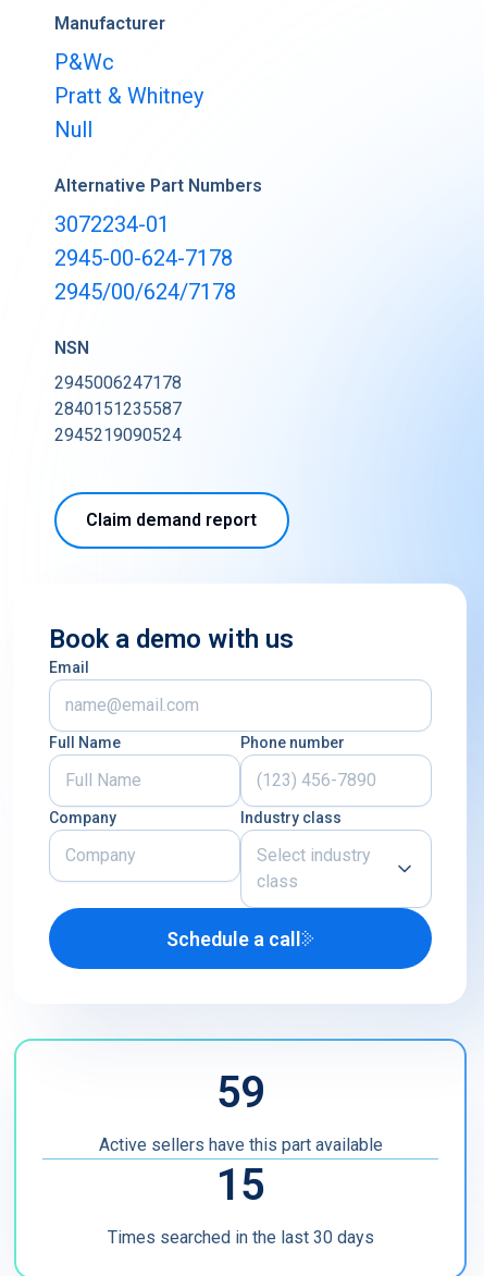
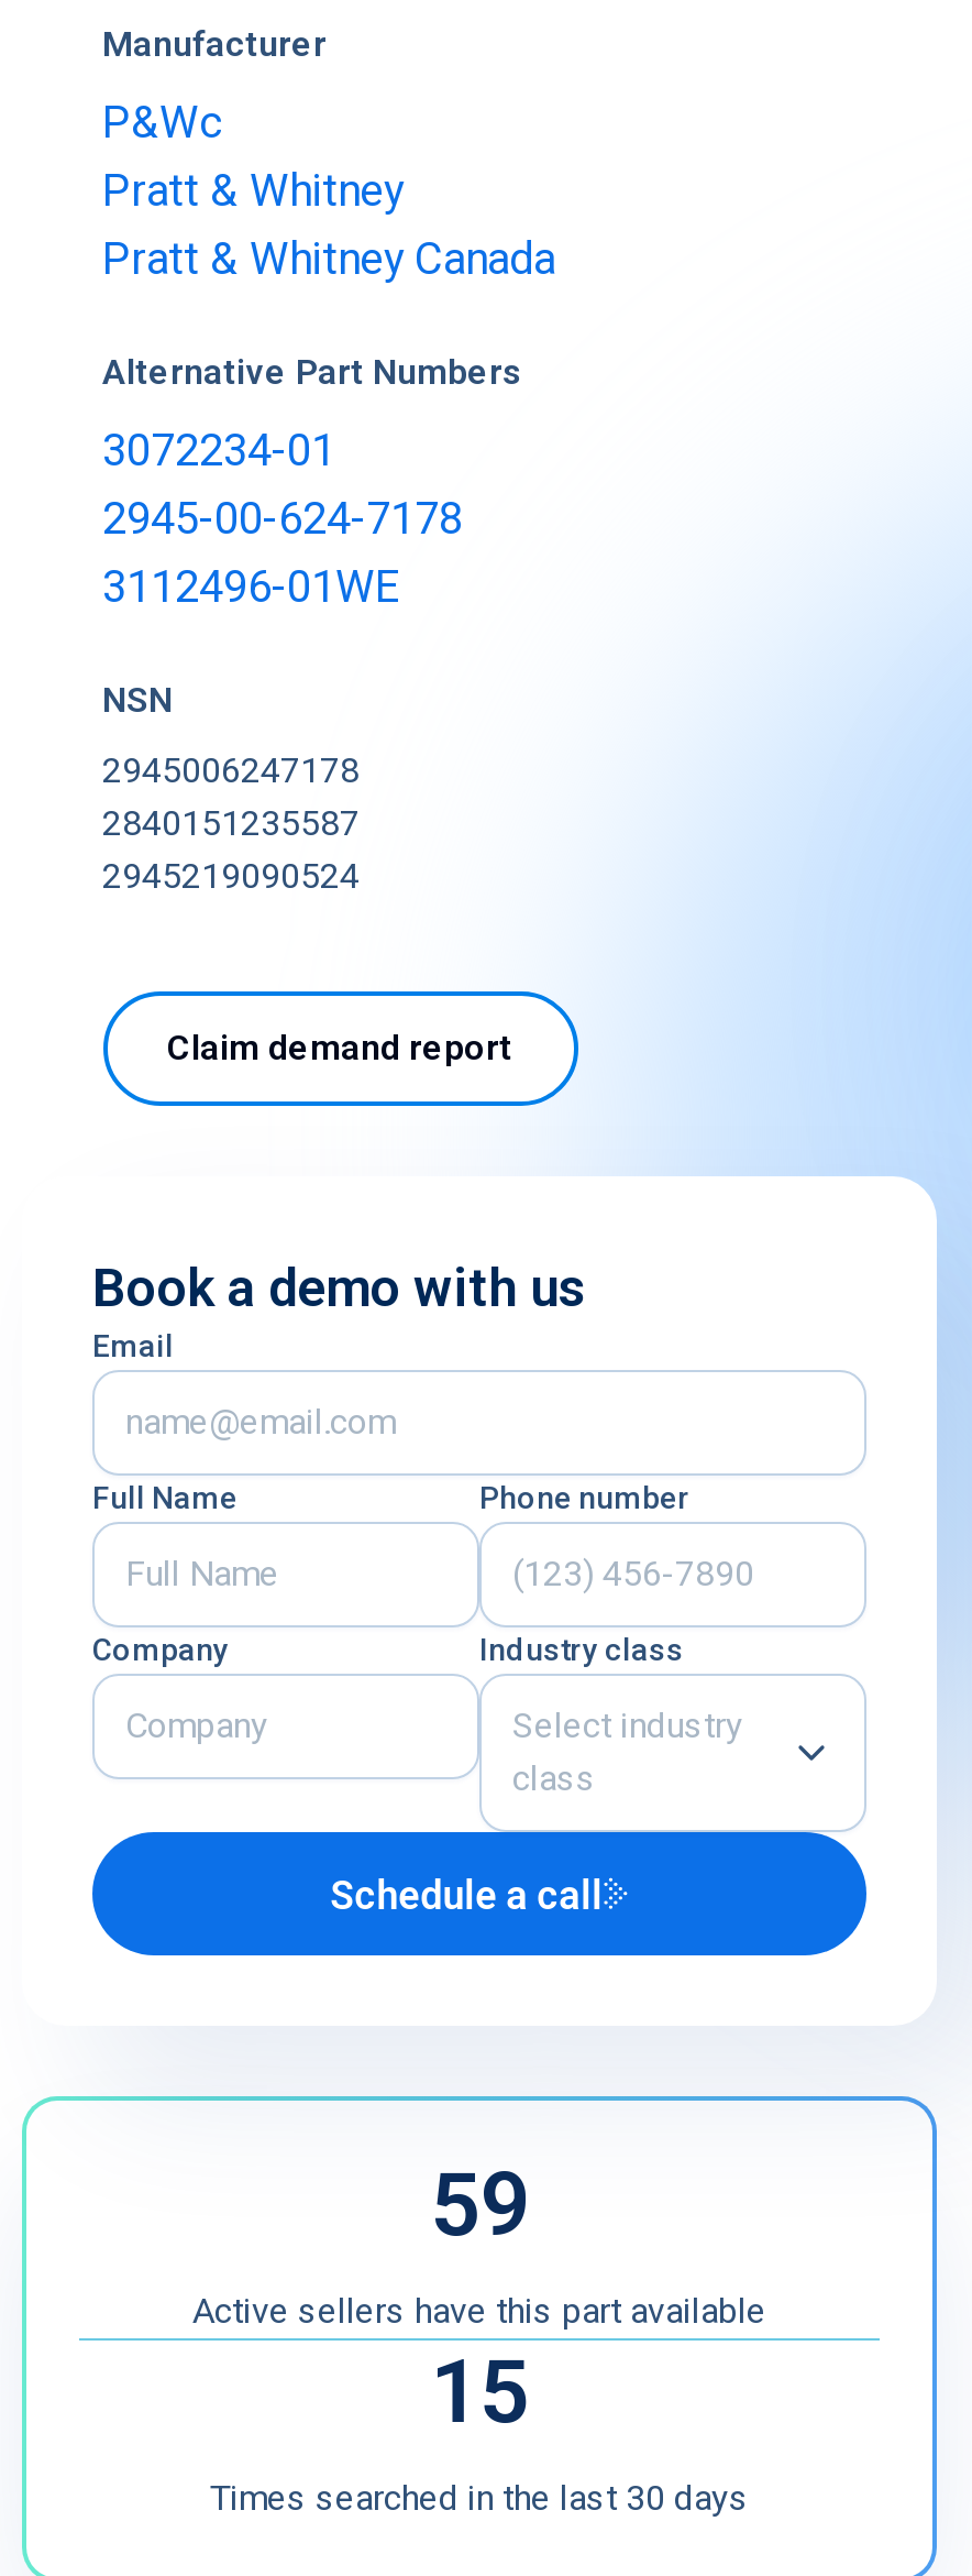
[54,116,92,143] Null -> [102,232,555,285] Pratt & Whitney Canada
[54,279,235,305] 2945/00/624/7178 -> [102,560,401,613] 3112496-01WE

